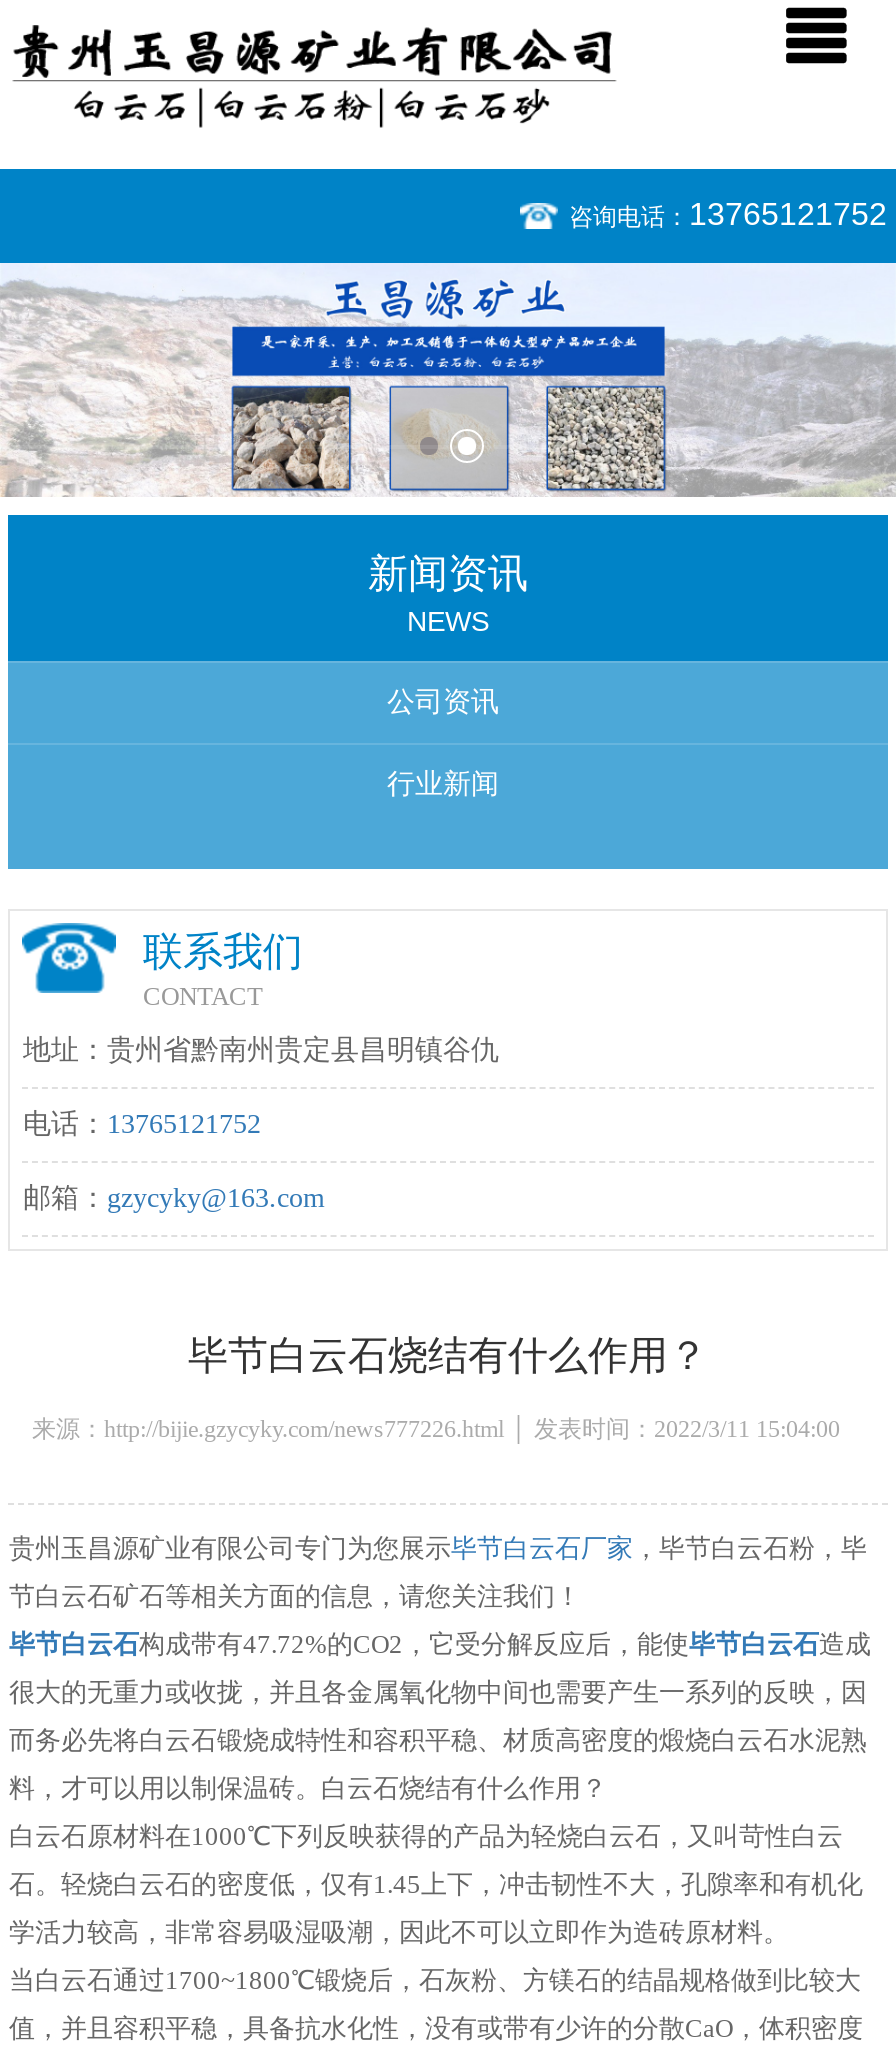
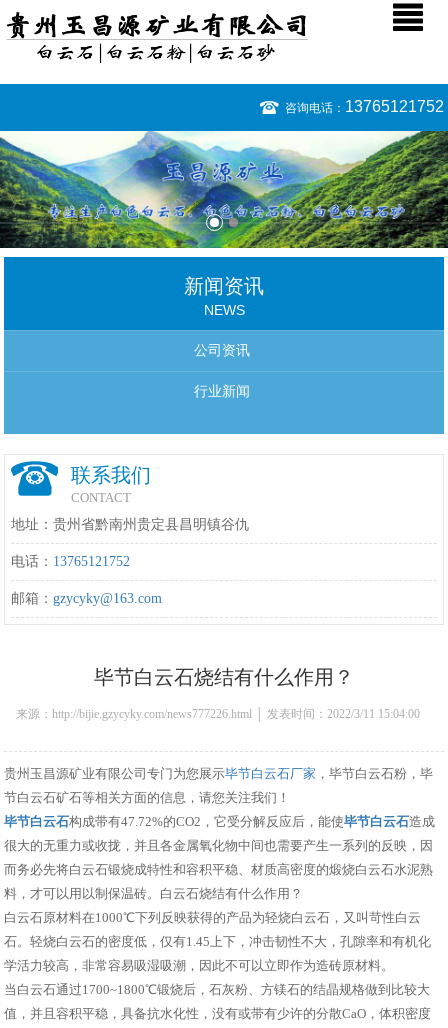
[6,261,890,497] [image] -> [3,130,445,249] [image]

